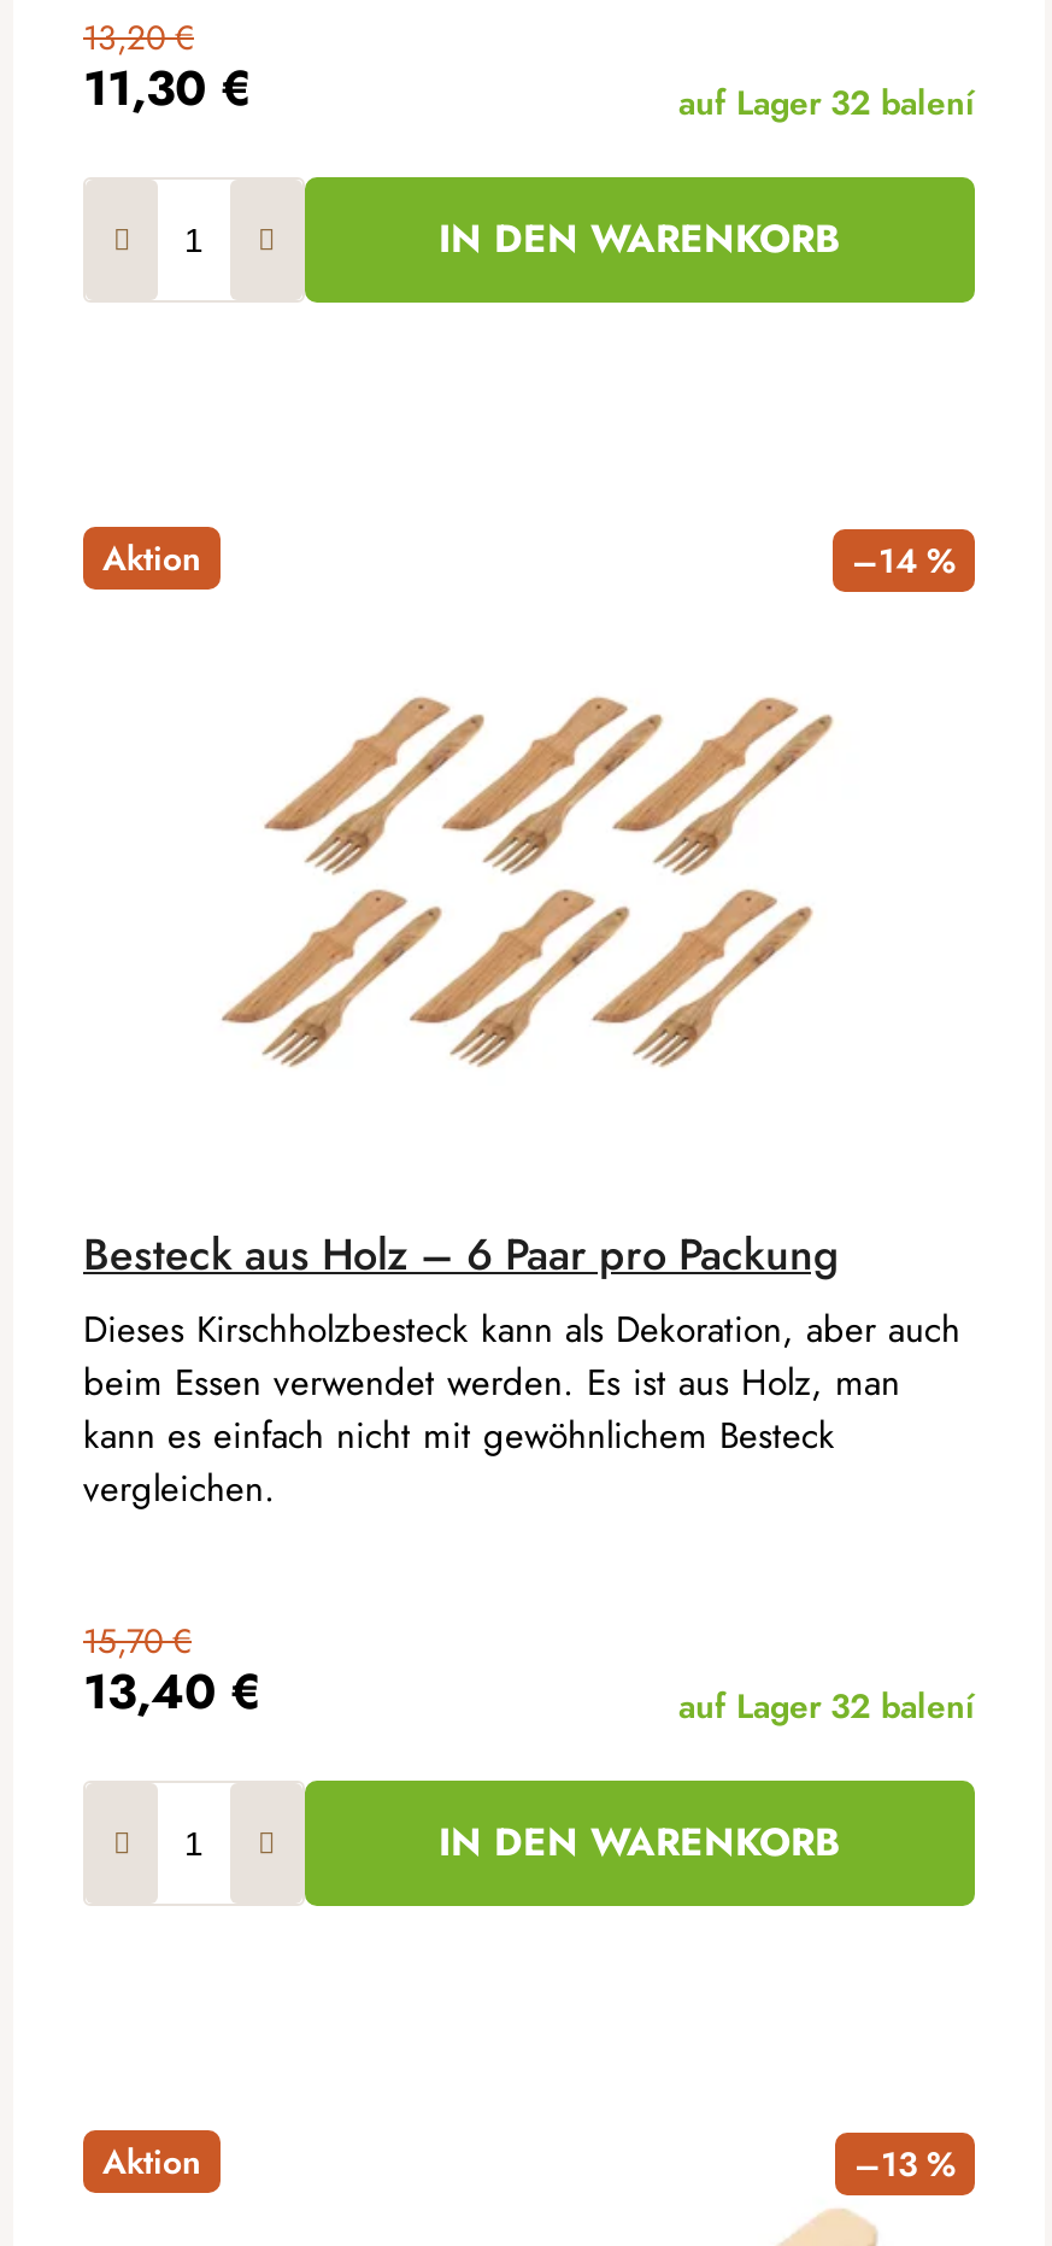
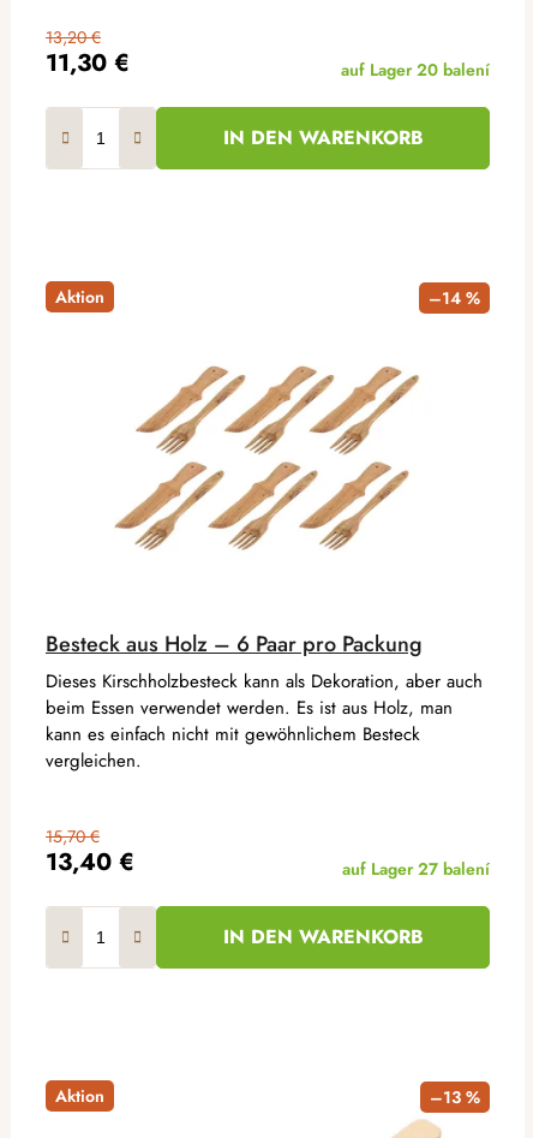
[678,78,975,127] auf Lager 32 balení -> [341,58,490,82] auf Lager 20 balení
[678,1682,975,1730] auf Lager 32 balení -> [342,857,490,881] auf Lager 27 balení

